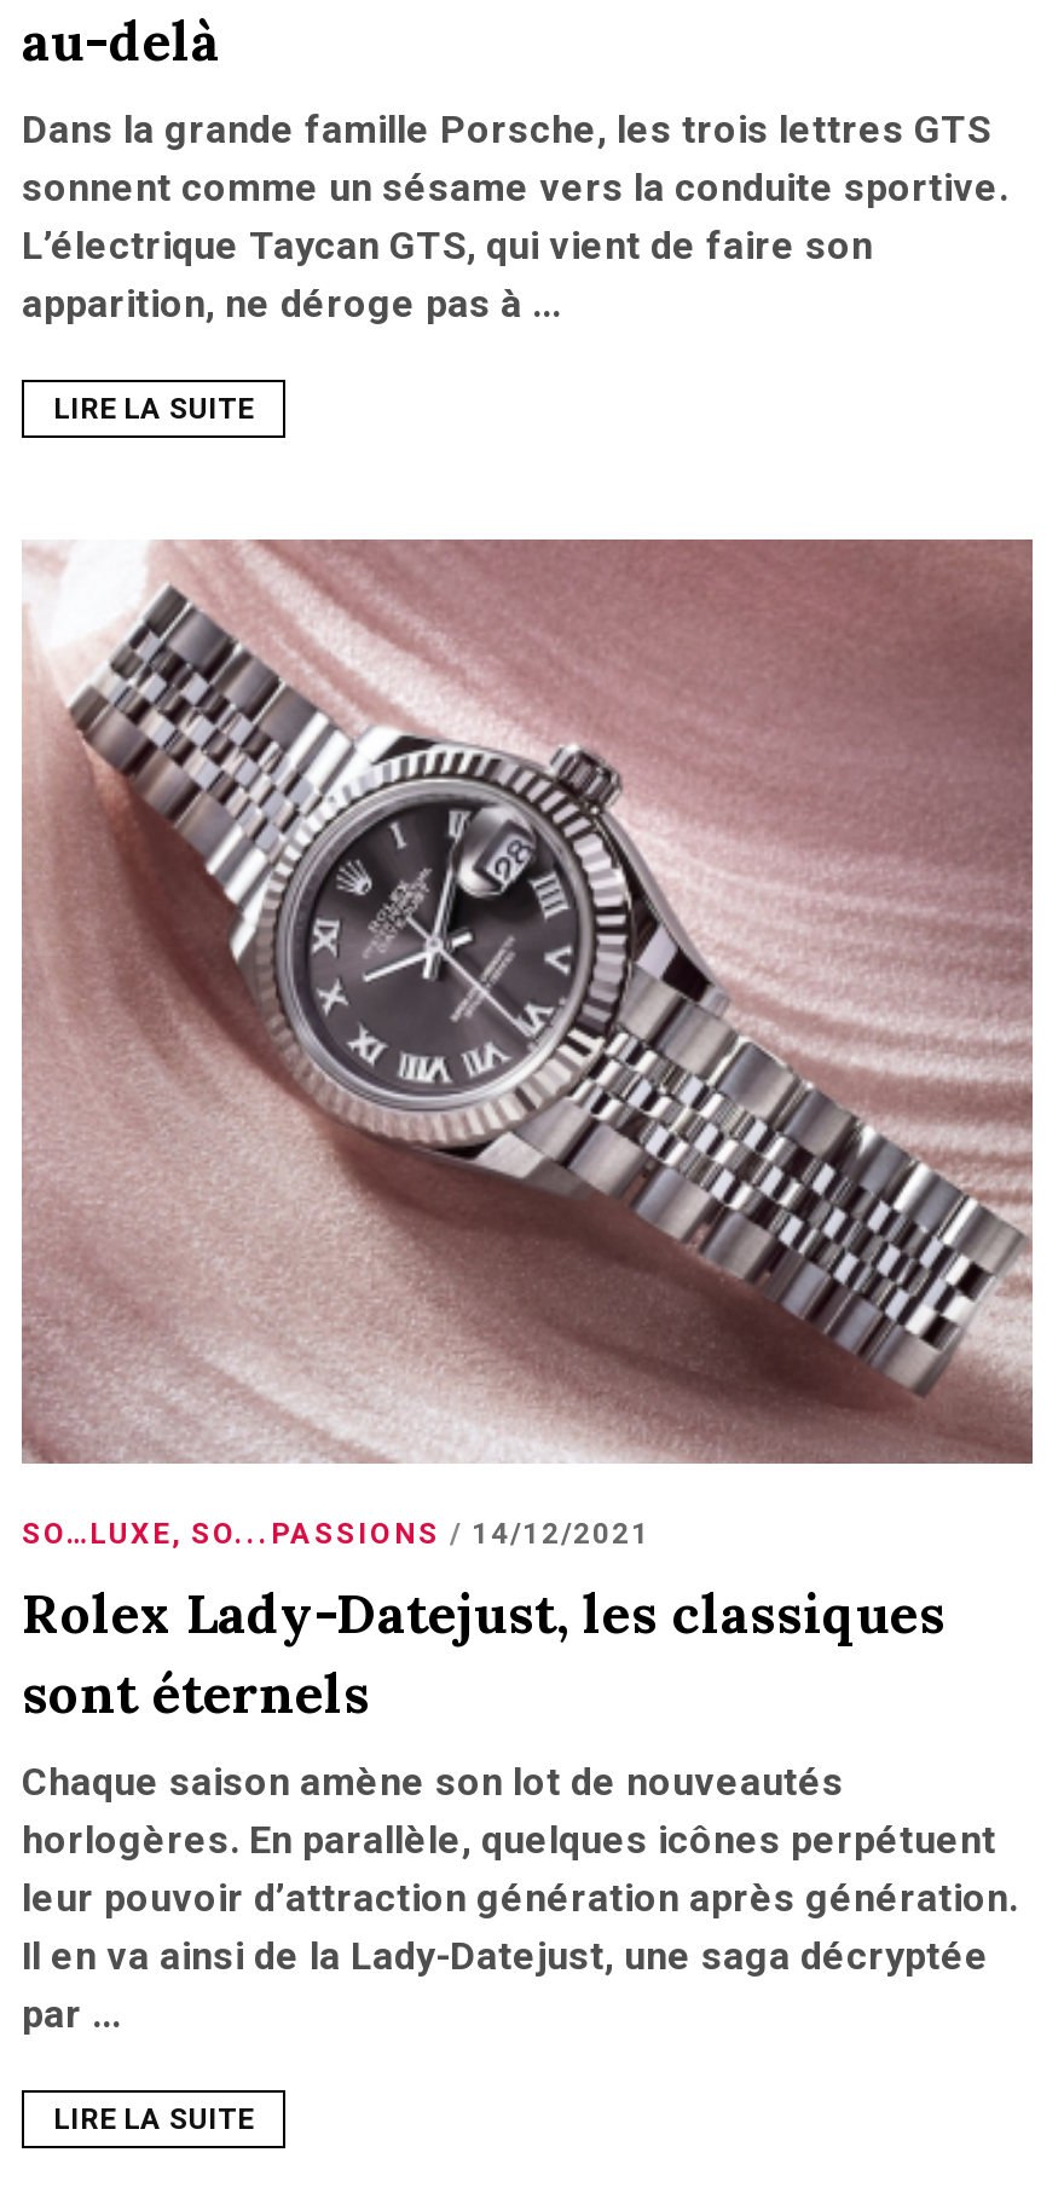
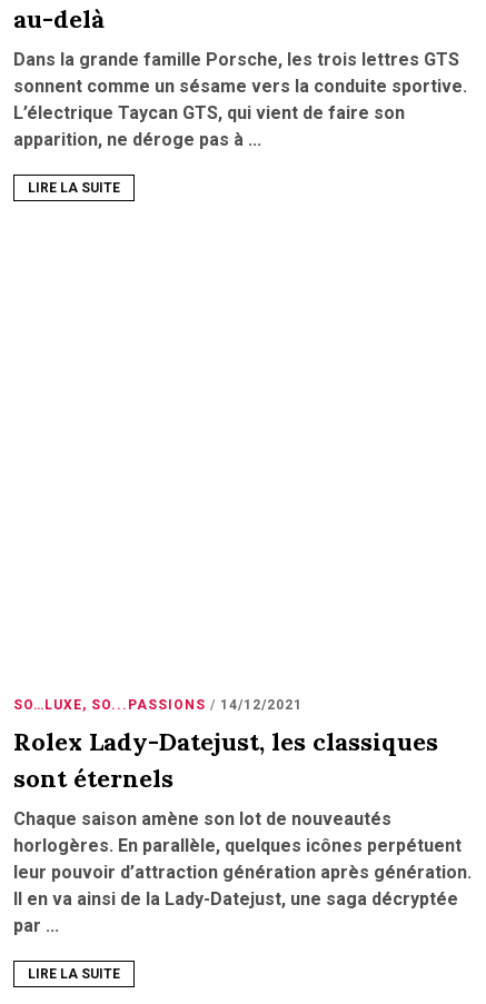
[19,537,1035,1466] [image] -> none

